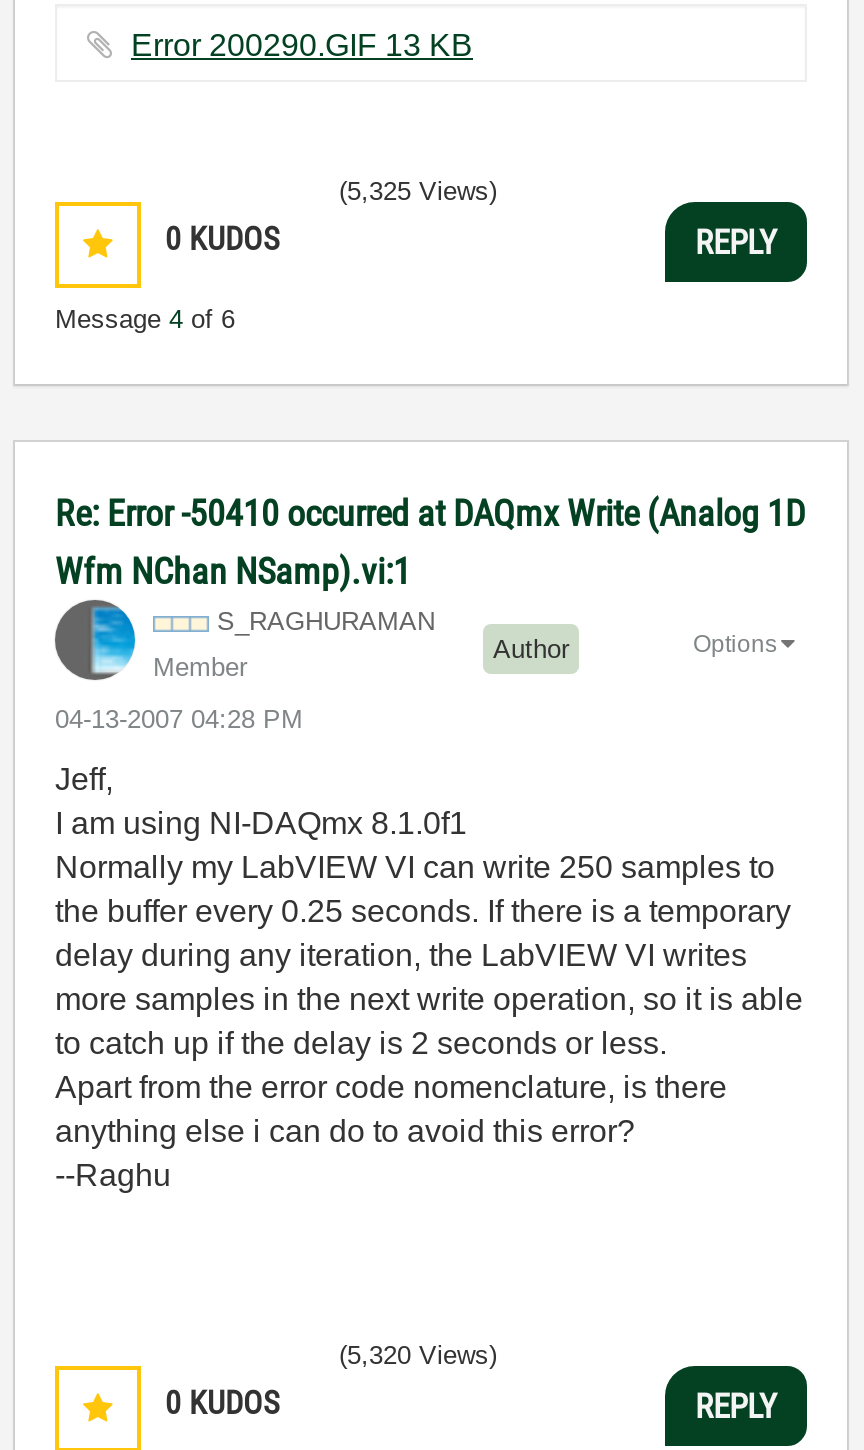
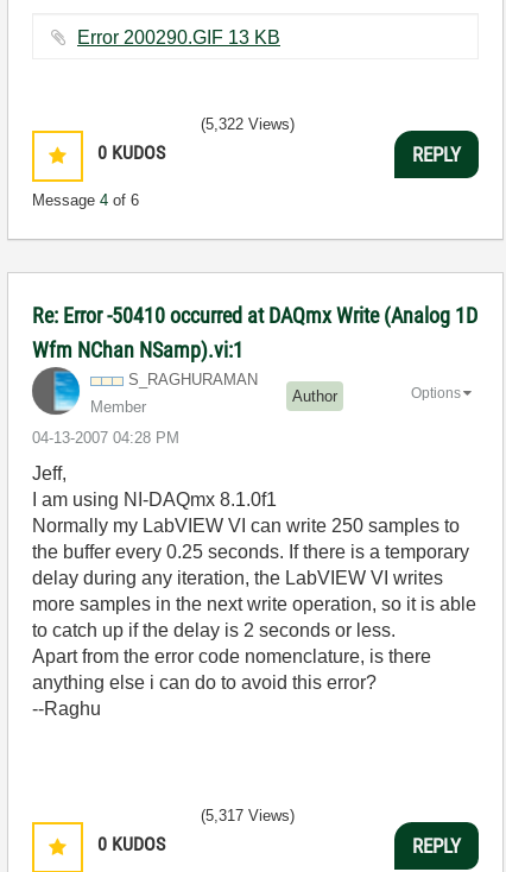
[339,176,497,206] (5,325 Views) -> [201,115,295,133] (5,322 Views)
[339,1340,497,1370] (5,320 Views) -> [201,807,295,824] (5,317 Views)

